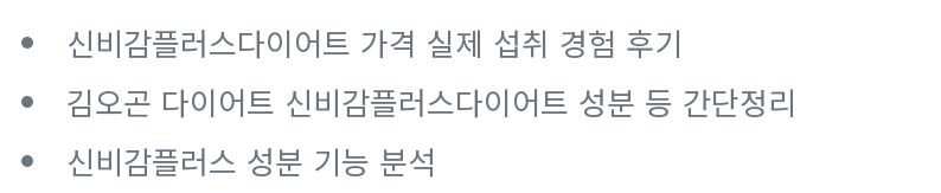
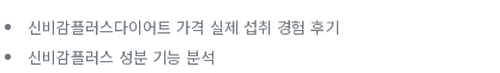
[66,79,796,124] 김오곤 다이어트 신비감플러스다이어트 성분 등 간단정리 -> none

